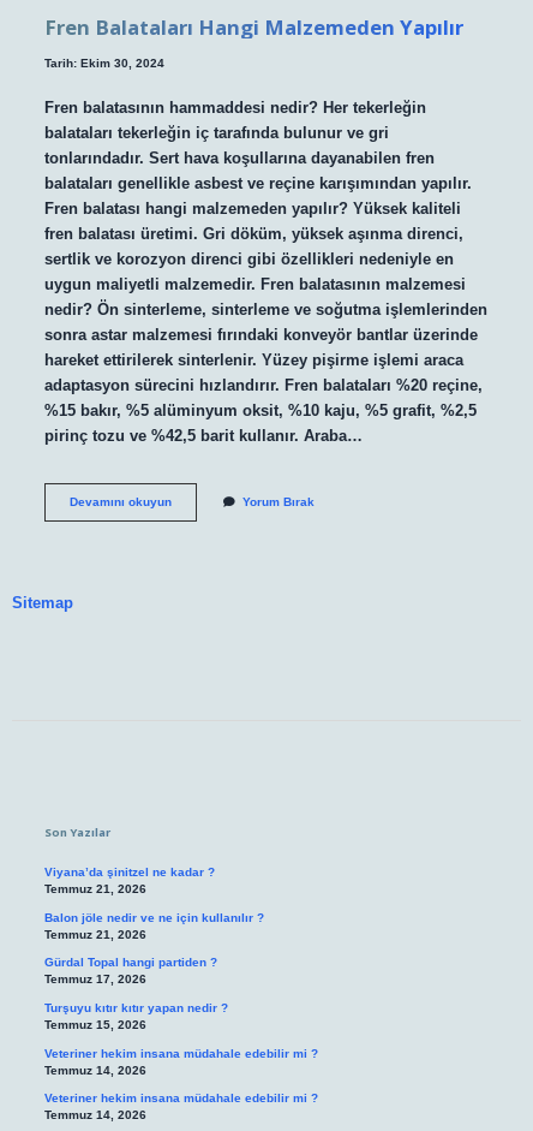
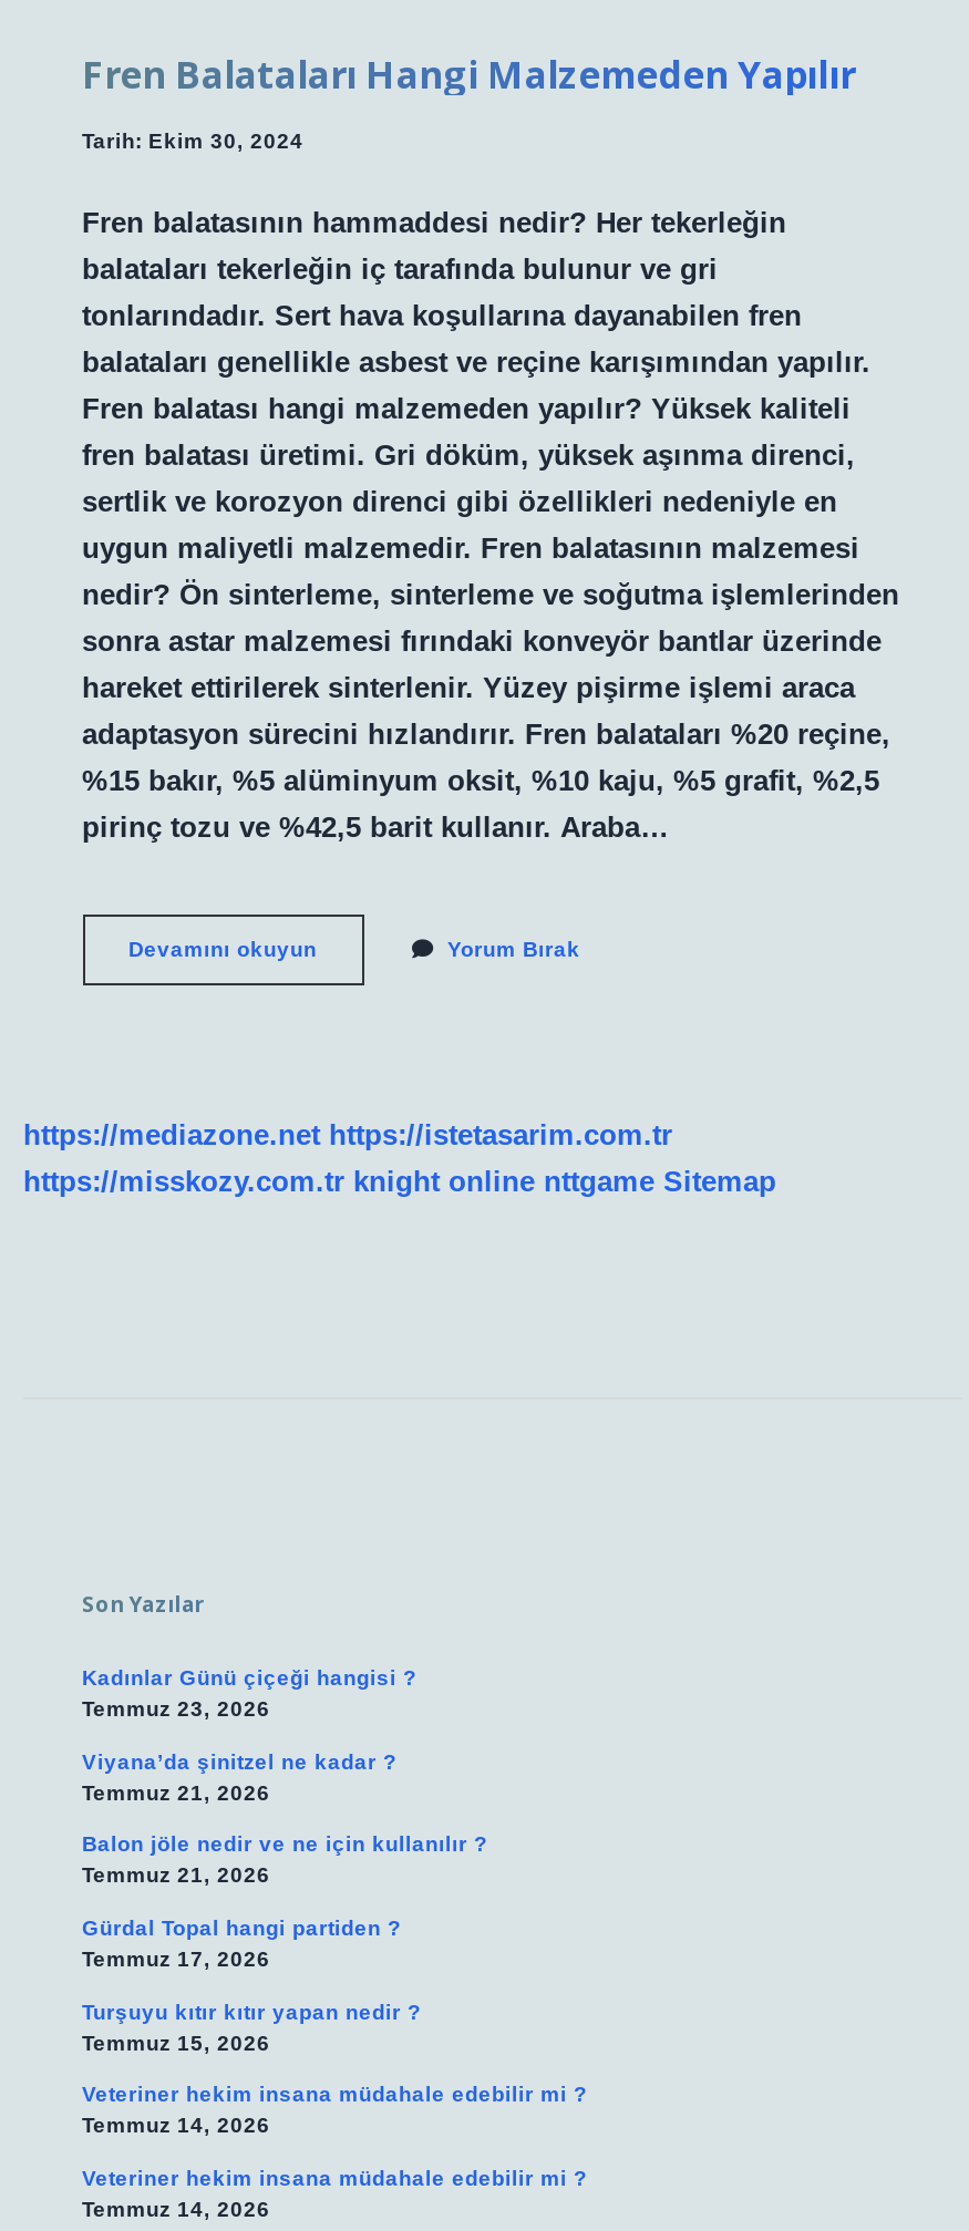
[12,594,73,612] Sitemap -> [23,1119,776,1199] https://mediazone.net https://istetasarim.com.tr | https://misskozy.com.tr knight online nttgame Sitemap
none -> [82,1666,416,1721] Kadınlar Günü çiçeği hangisi ? | Temmuz 23, 2026

